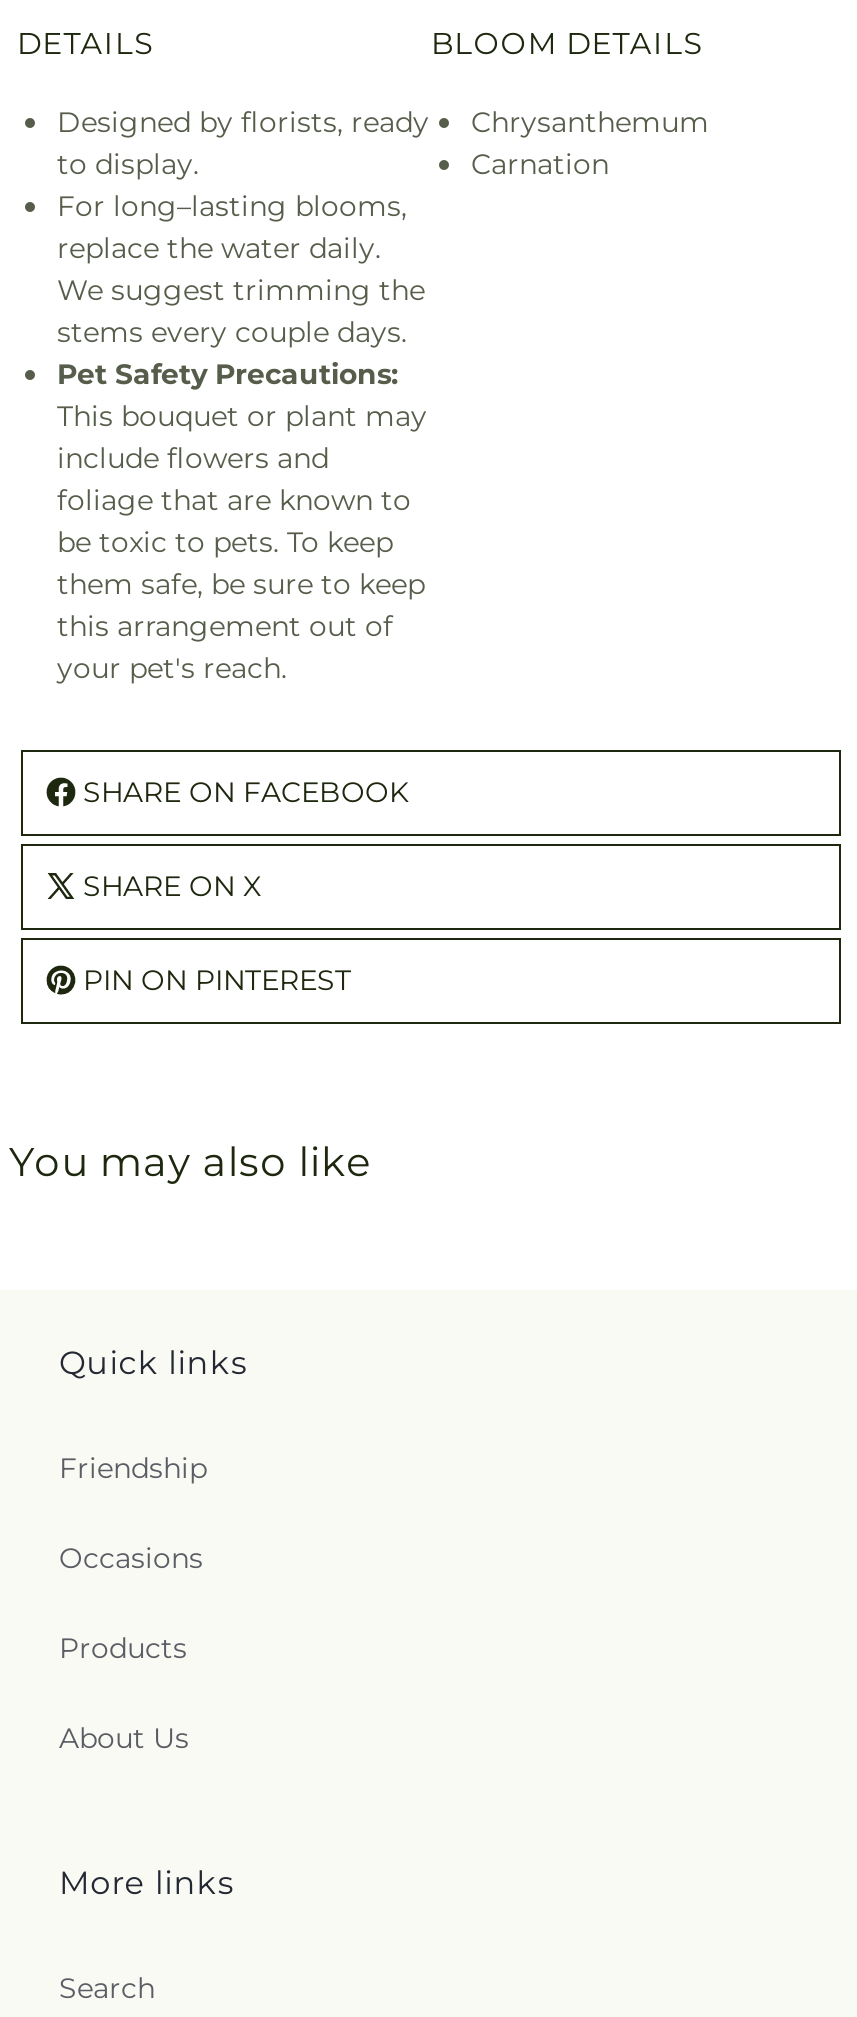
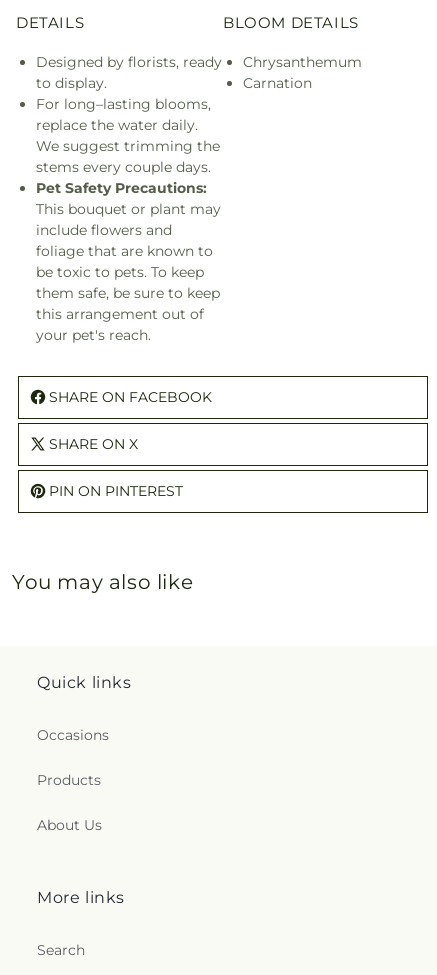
[59,1450,207,1486] Friendship -> none

